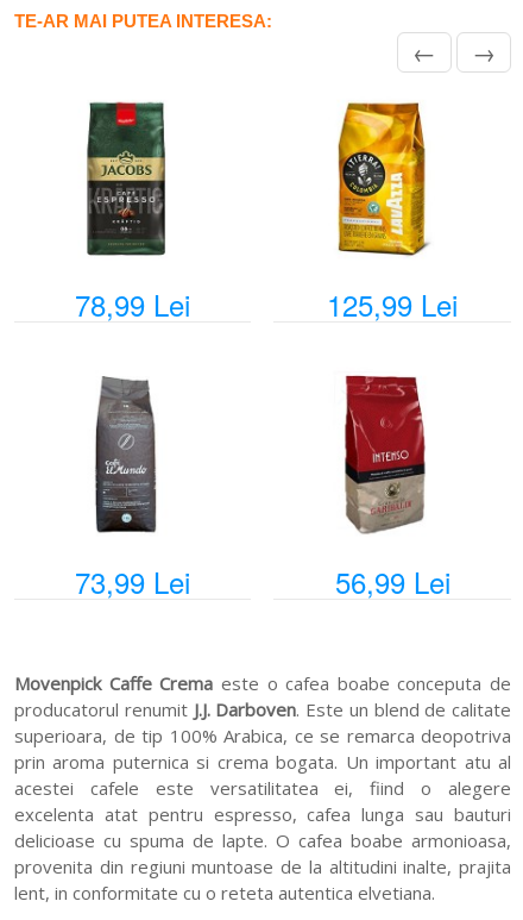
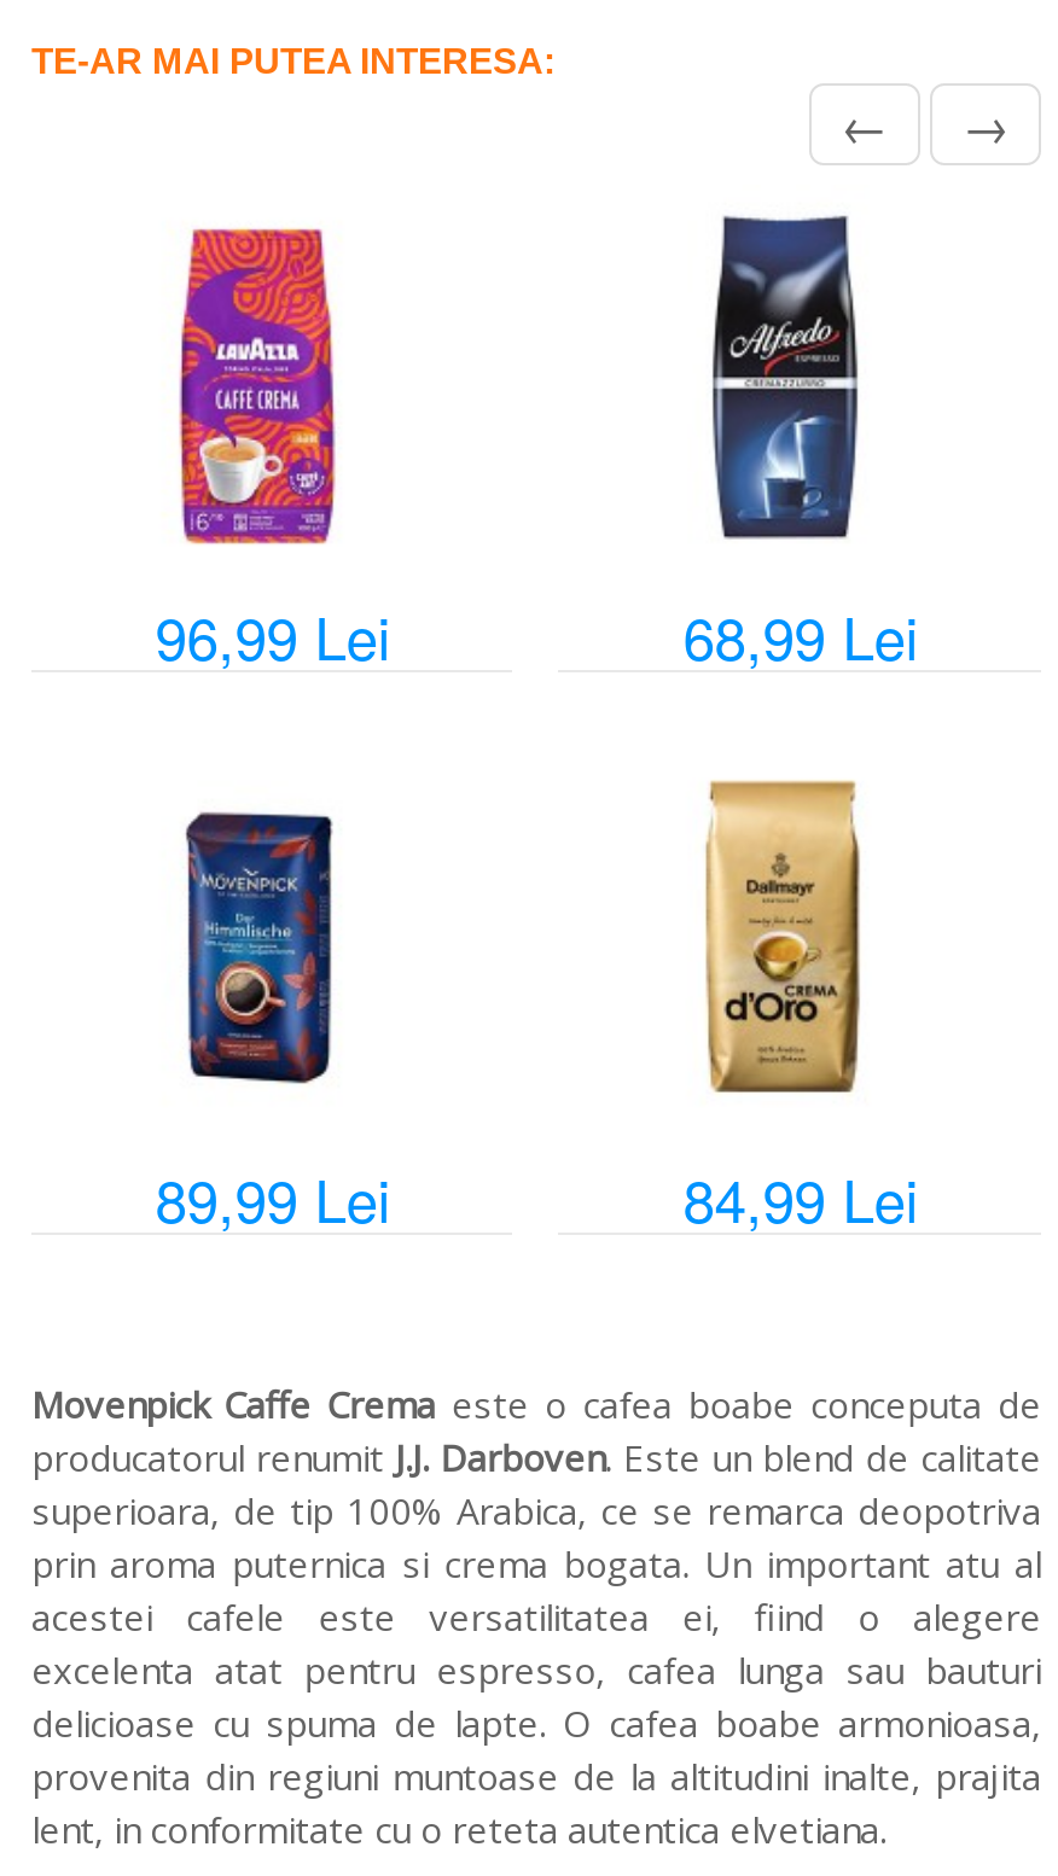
[75,101,190,325] [image] | 78,99 Lei -> [155,226,389,678] [image] | 96,99 Lei
[327,98,458,325] [image] | 125,99 Lei -> [683,214,917,678] [image] | 68,99 Lei
[75,375,190,602] [image] | 73,99 Lei -> [155,781,389,1240] [image] | 89,99 Lei
[335,375,450,602] [image] | 56,99 Lei -> [683,779,917,1240] [image] | 84,99 Lei

